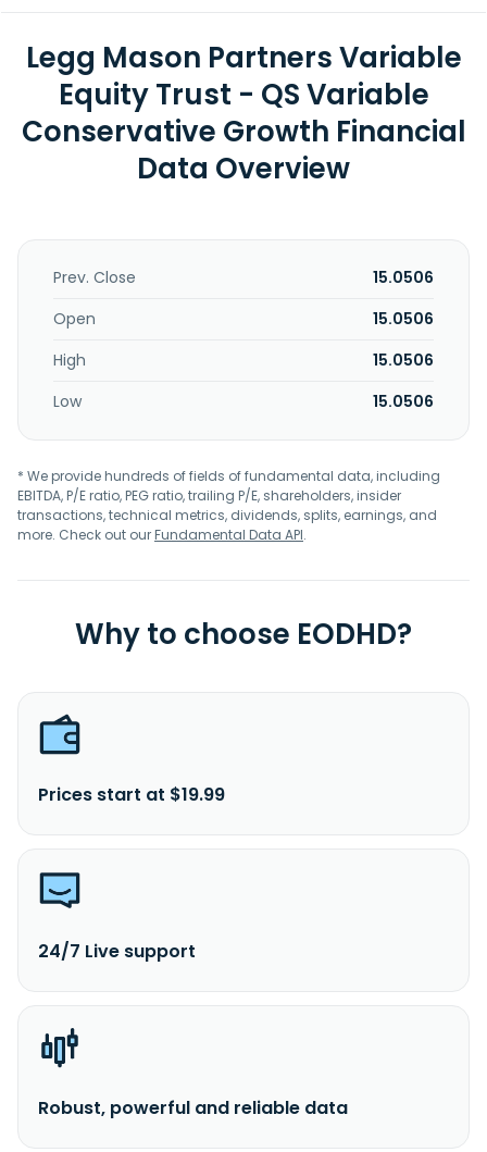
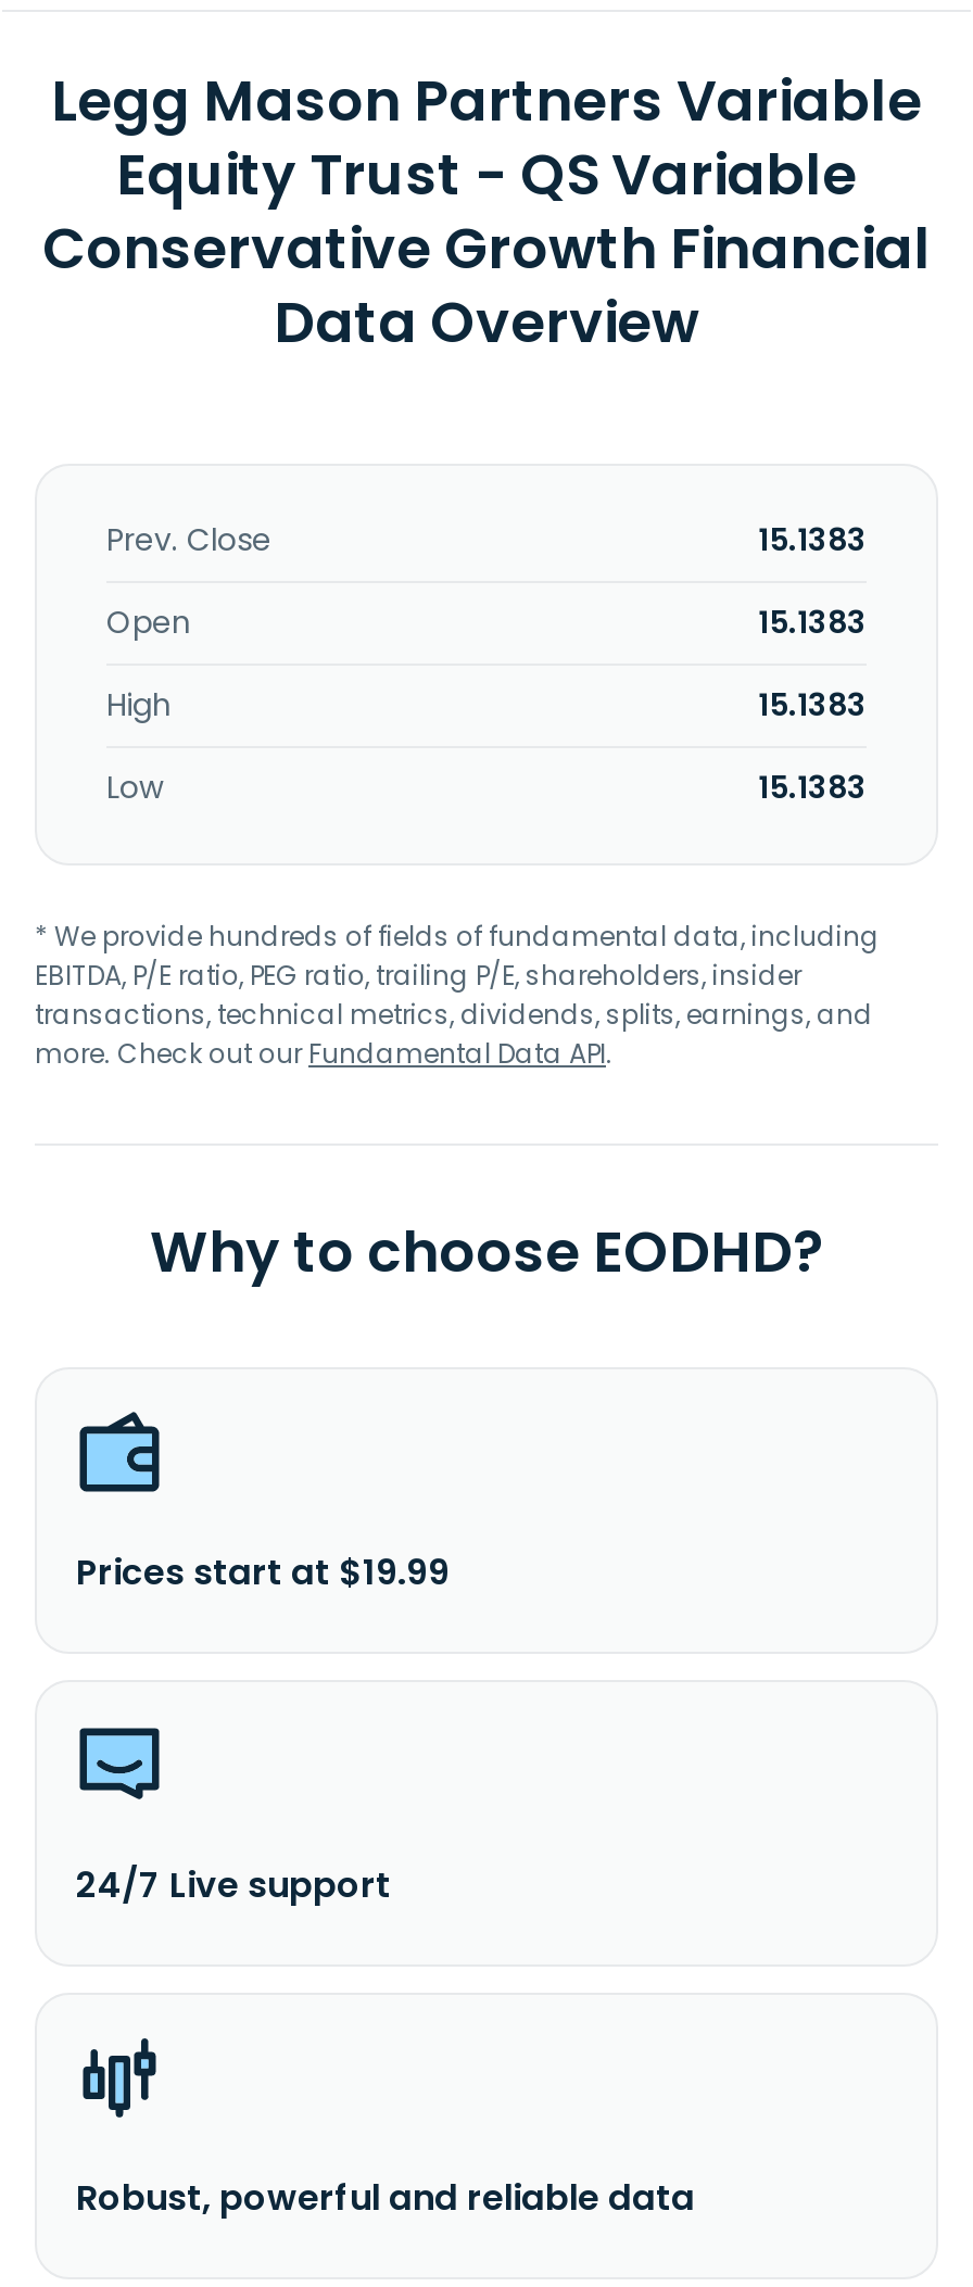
[373,267,434,288] 15.0506 -> [758,518,867,561] 15.1383
[373,308,434,330] 15.0506 -> [758,601,867,644] 15.1383
[373,349,434,371] 15.0506 -> [758,683,867,726] 15.1383
[373,391,434,412] 15.0506 -> [758,766,867,809] 15.1383

